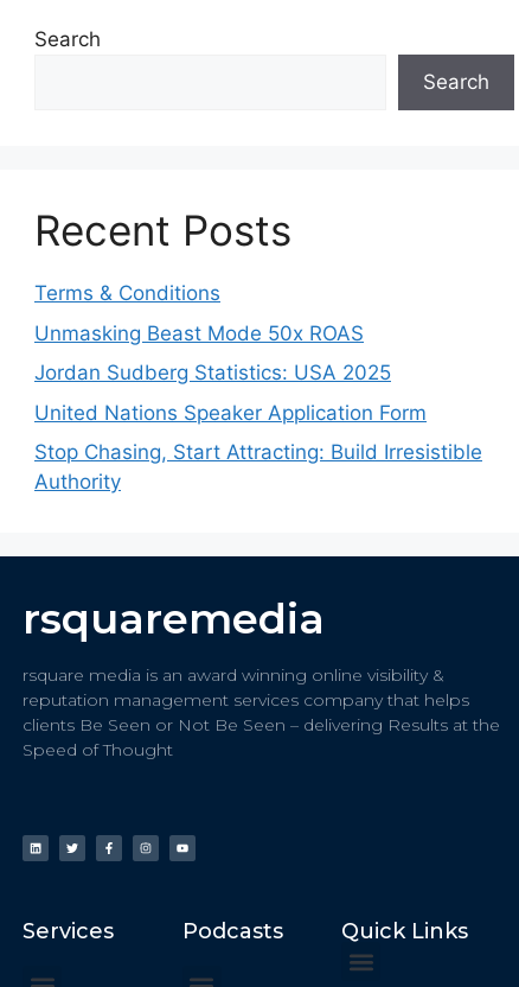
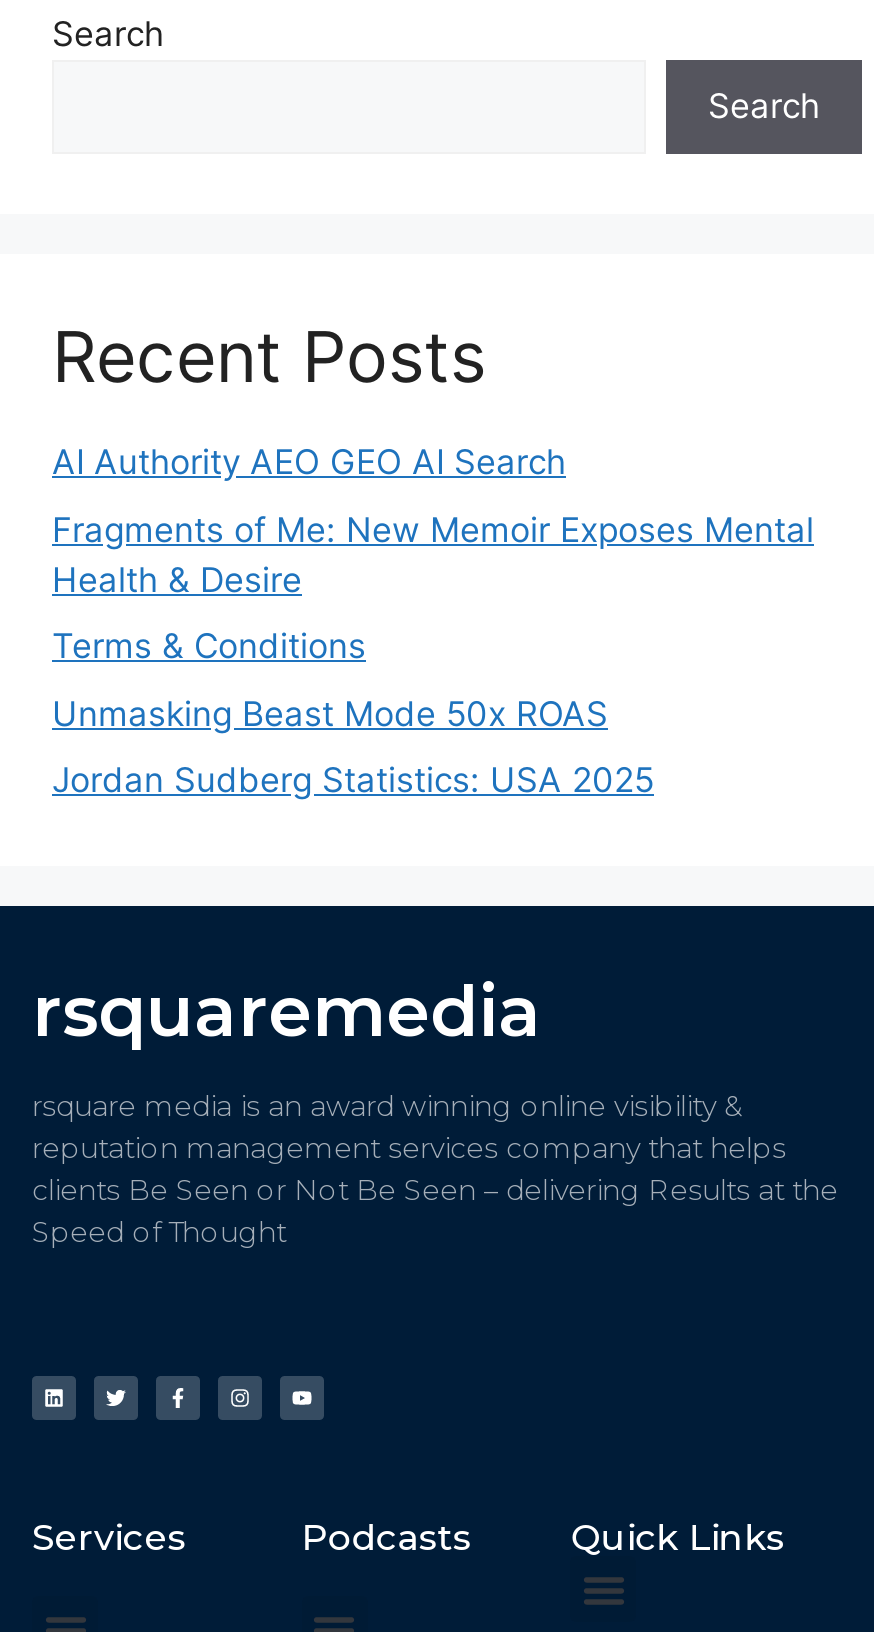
none -> [52,442,814,599] AI Authority AEO GEO AI Search | Fragments of Me: New Memoir Exposes Mental | Health & Desire
moved [34,281,391,384] -> [52,626,654,800]: Terms & Conditions | Unmasking Beast Mode 50x ROAS | Jordan Sudberg Statistics: USA 2025
[34,400,482,493] United Nations Speaker Application Form | Stop Chasing, Start Attracting: Build Irresistible | Authority -> none

